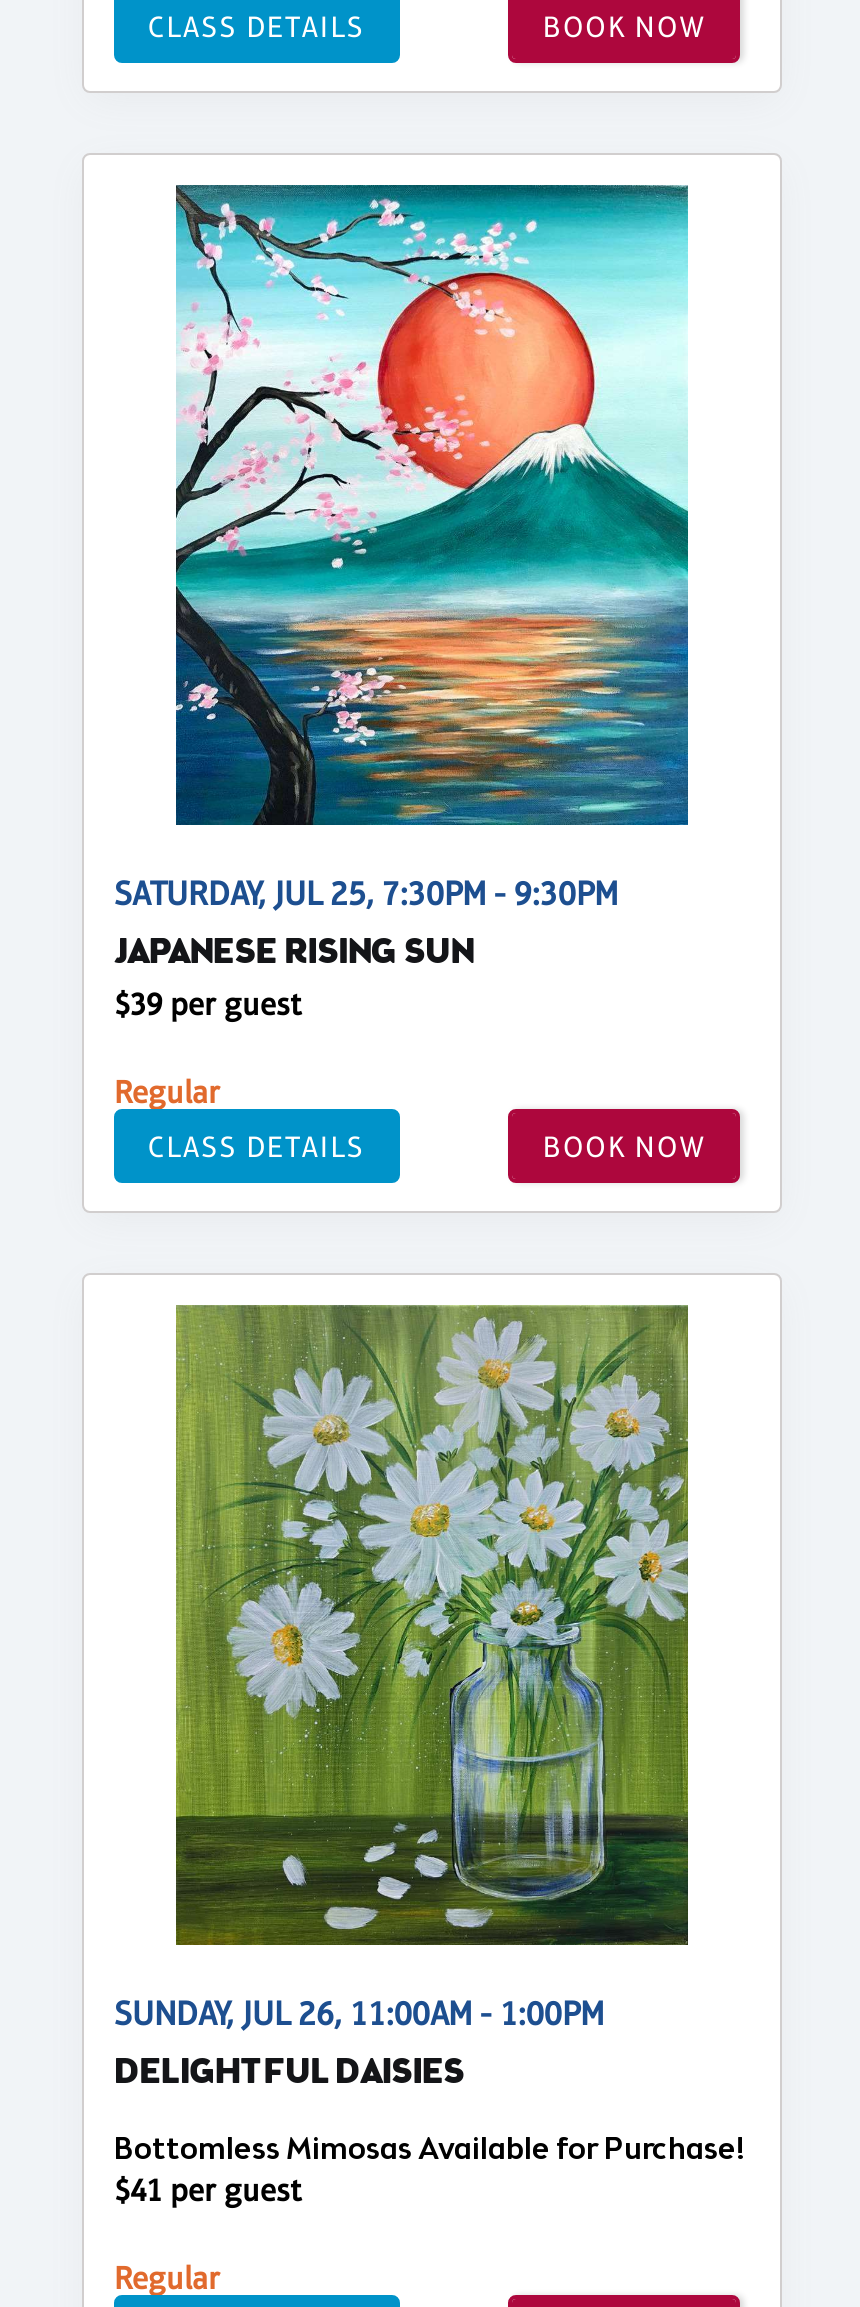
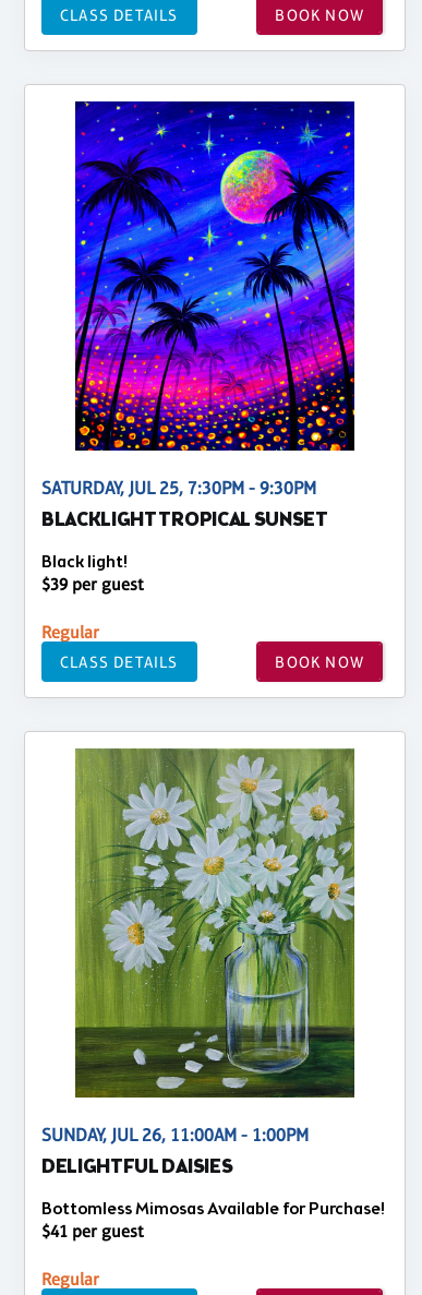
[174,183,690,827] [image] -> [74,100,355,452] [image]
[114,930,474,980] JAPANESE RISING SUN -> [41,508,328,574] BLACKLIGHT TROPICAL SUNSET | Black light!

